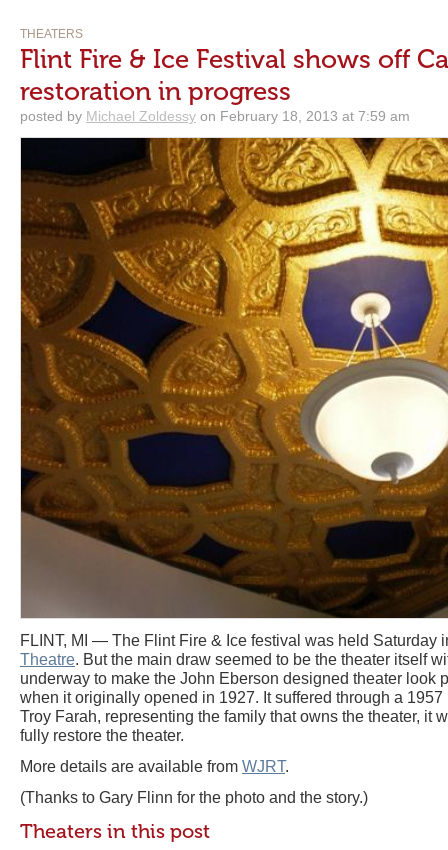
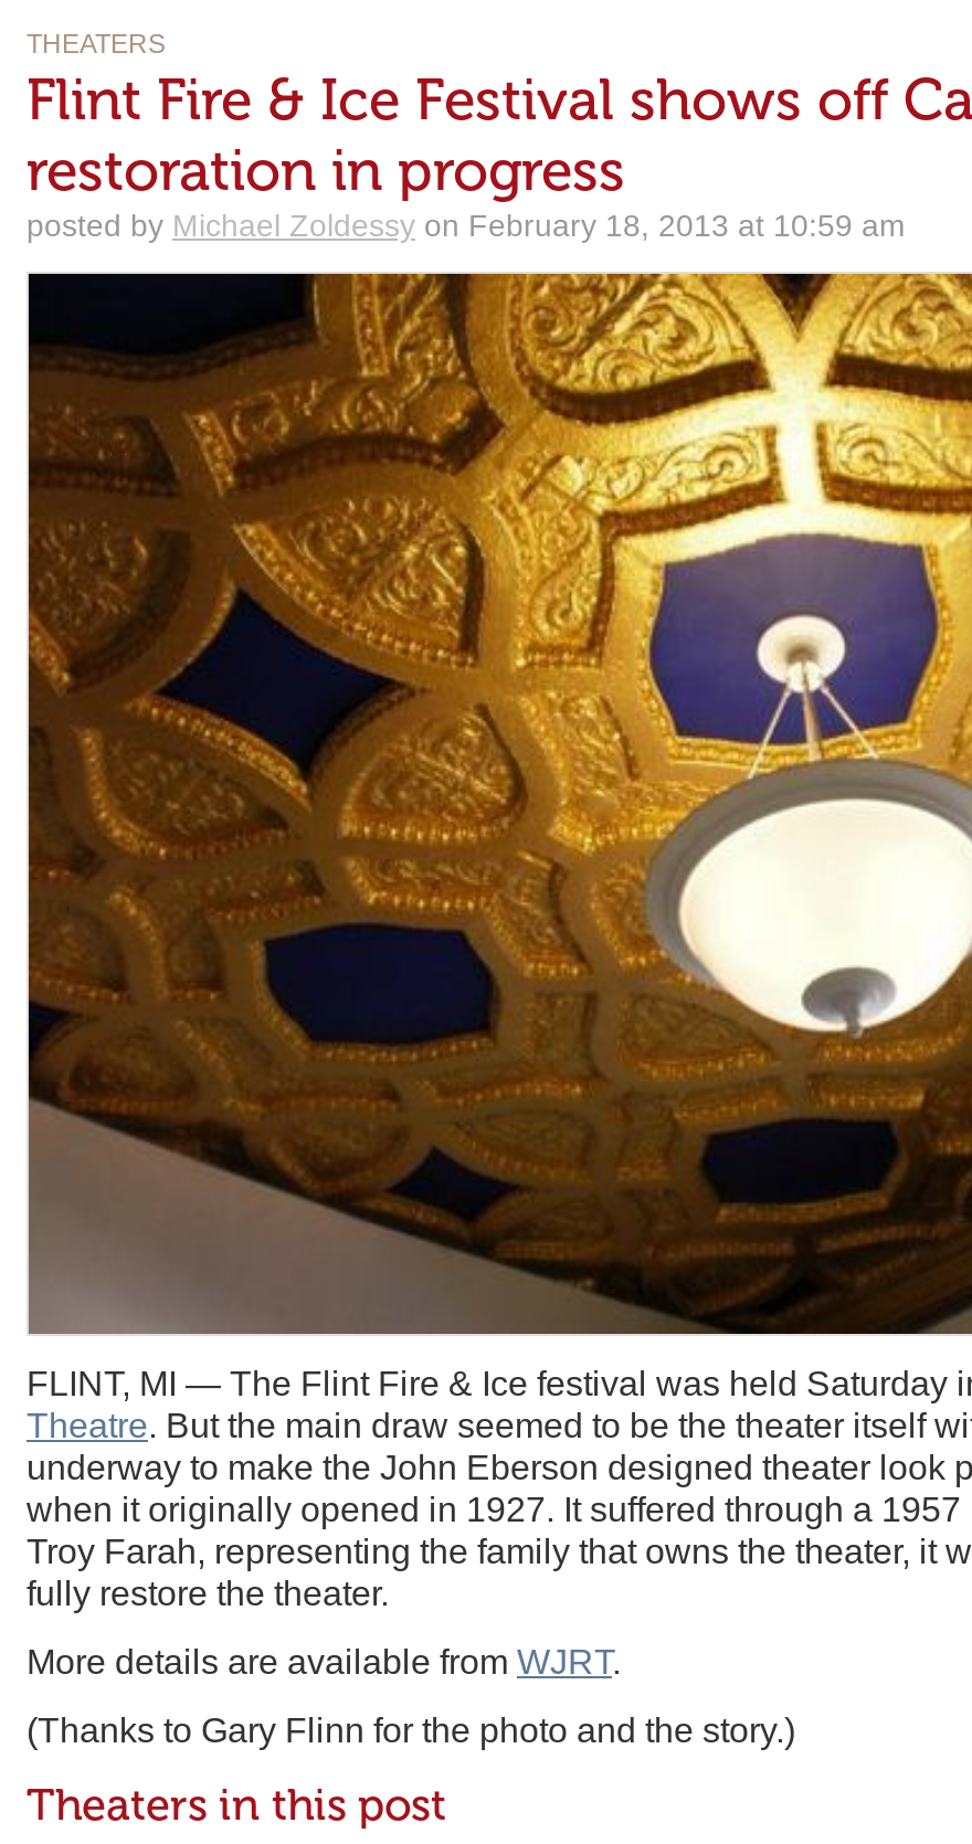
[20,108,410,124] posted by Michael Zoldessy on February 18, 2013 at 7:59 am -> [27,208,906,243] posted by Michael Zoldessy on February 18, 2013 at 10:59 am

